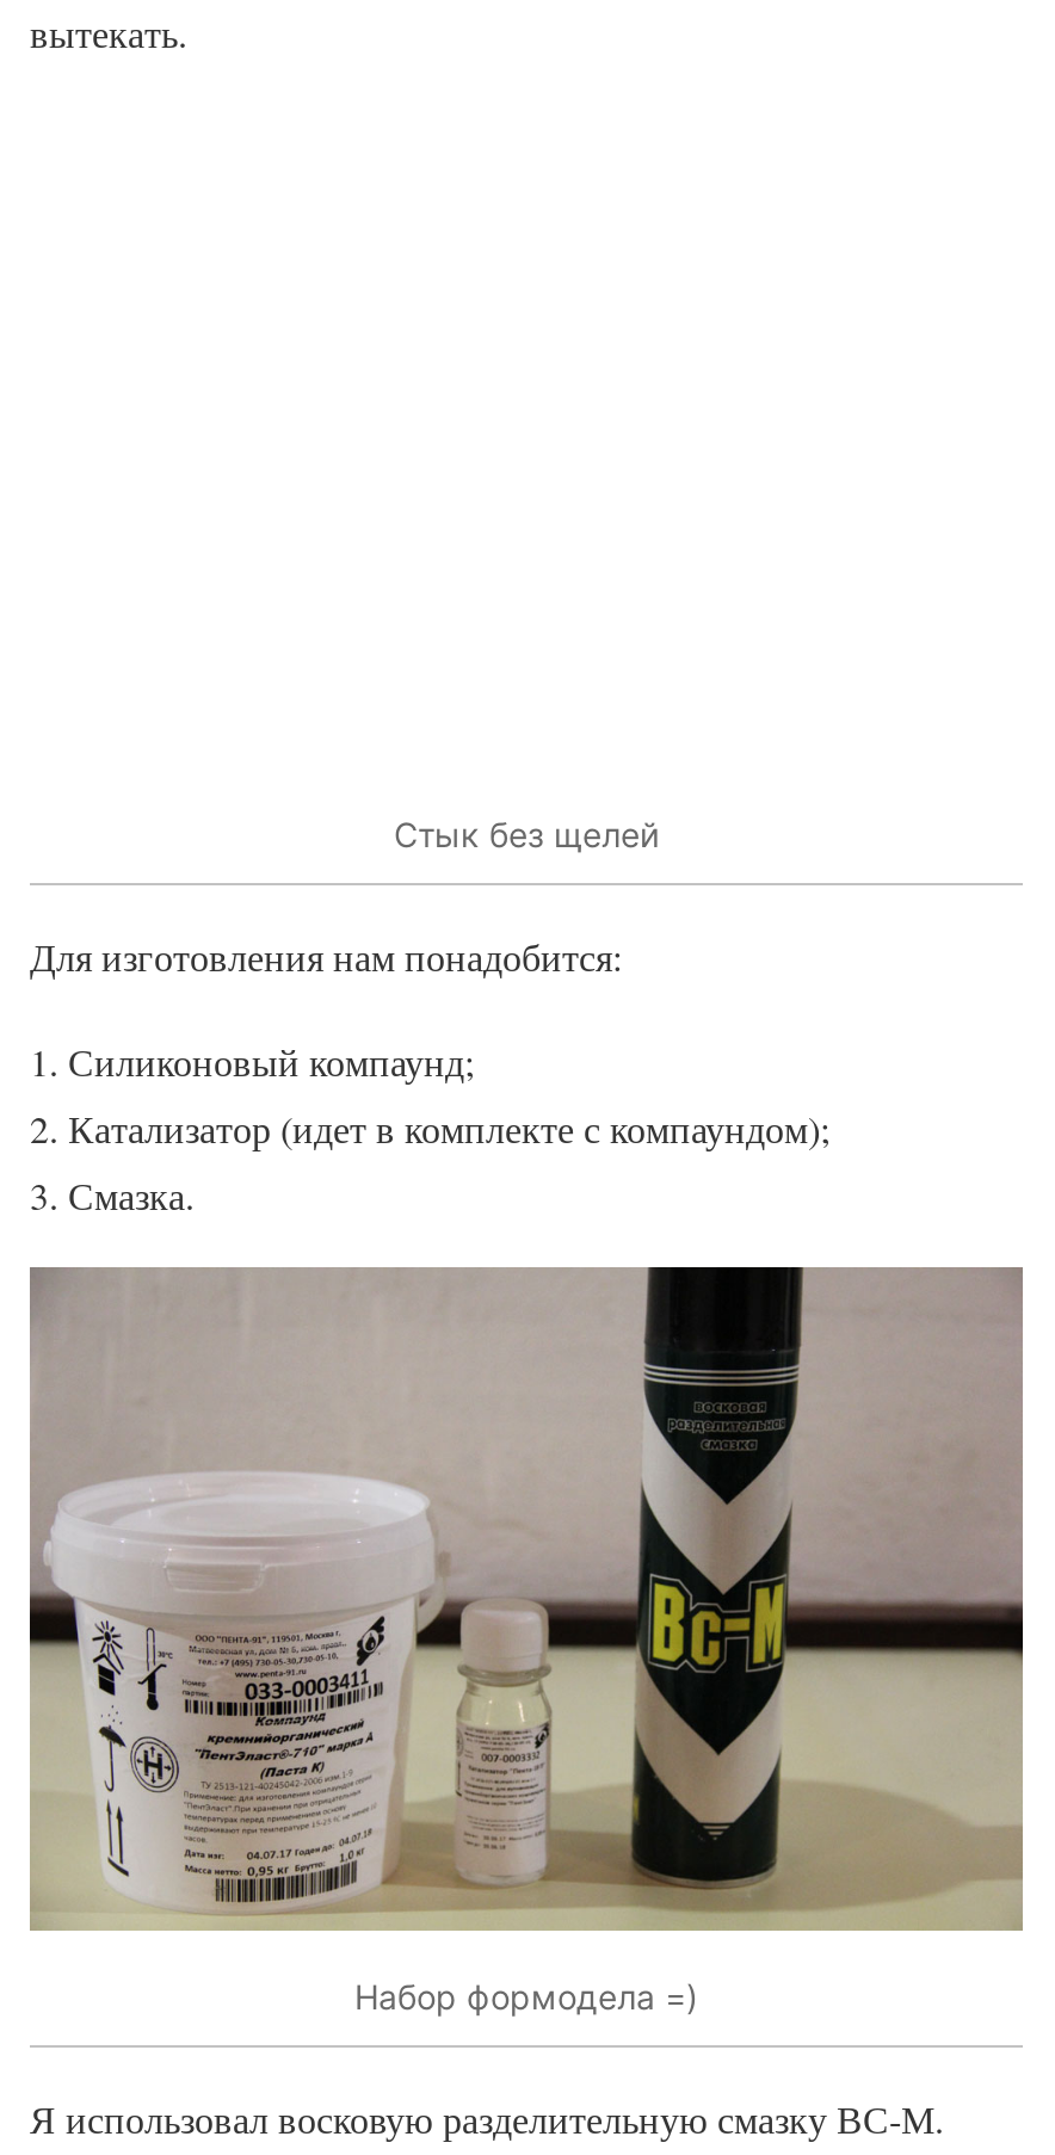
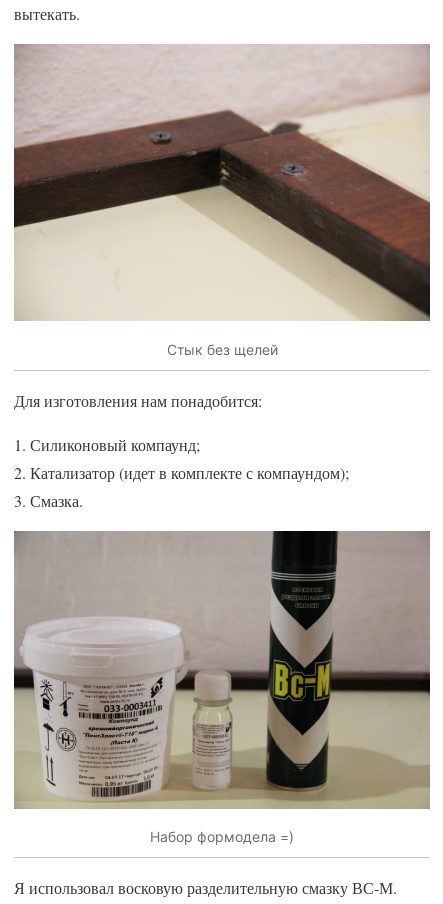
none -> [13,43,431,322] [image]

